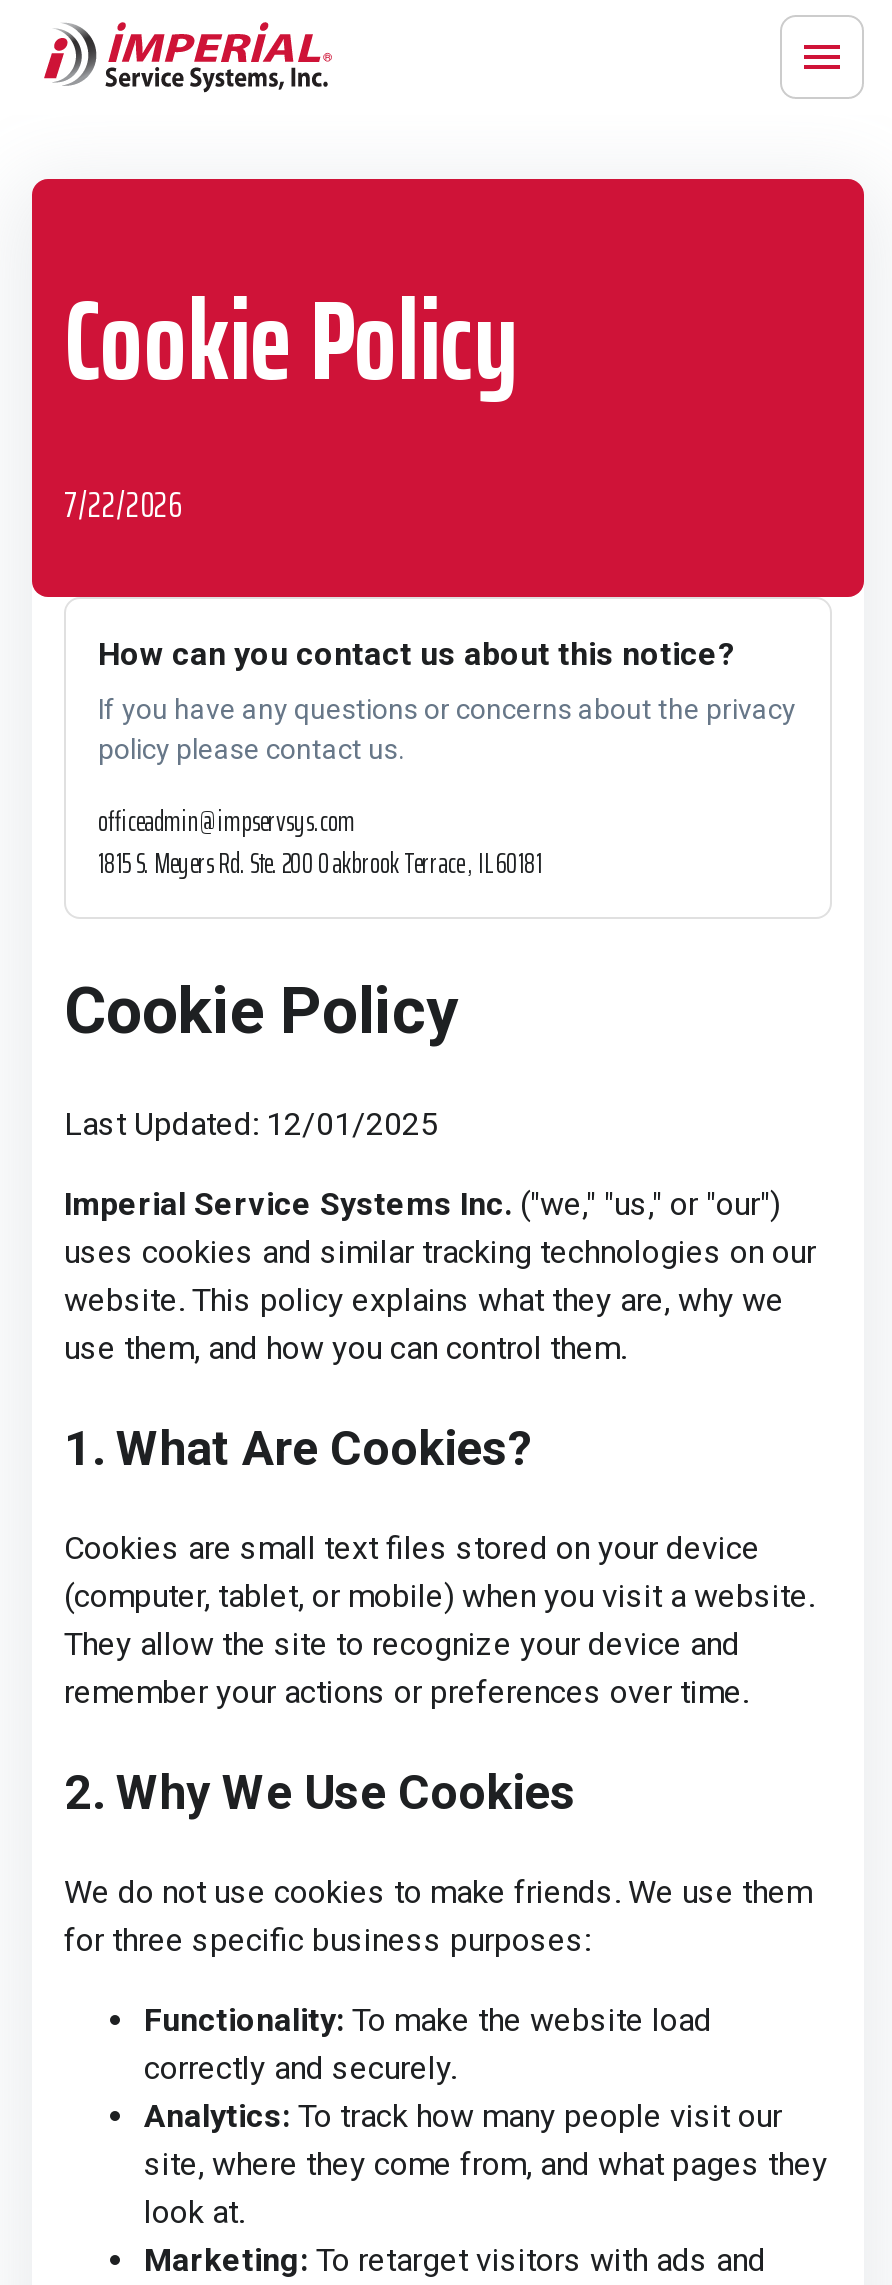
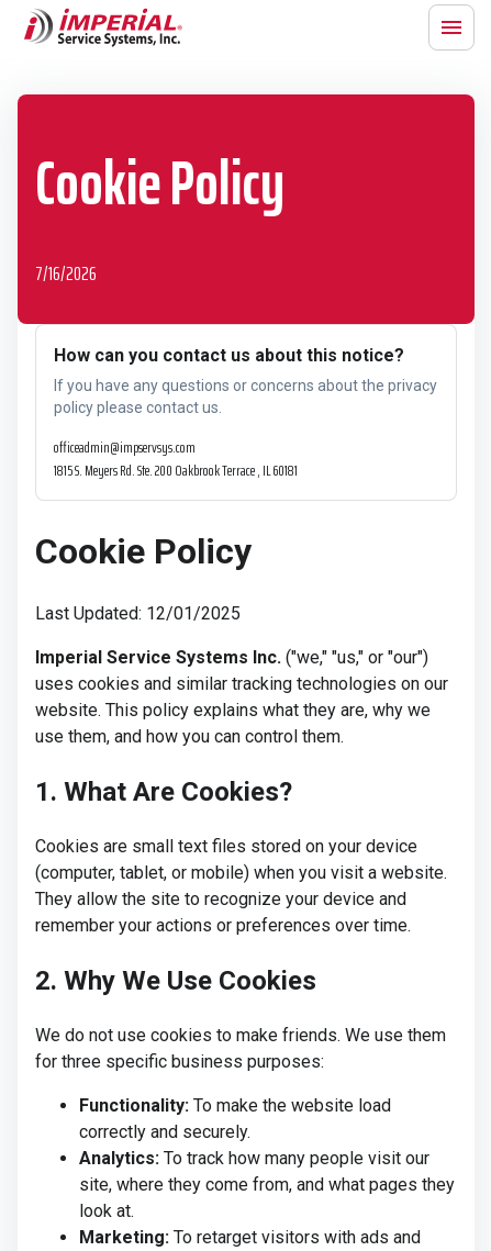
[64,476,182,532] 7/22/2026 -> [35,258,97,288] 7/16/2026

